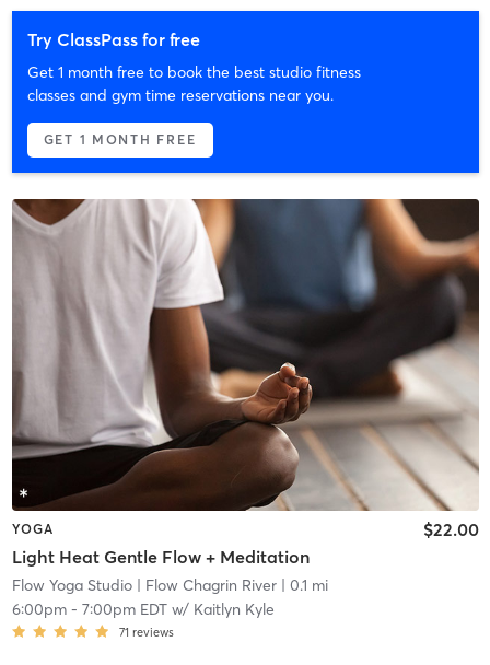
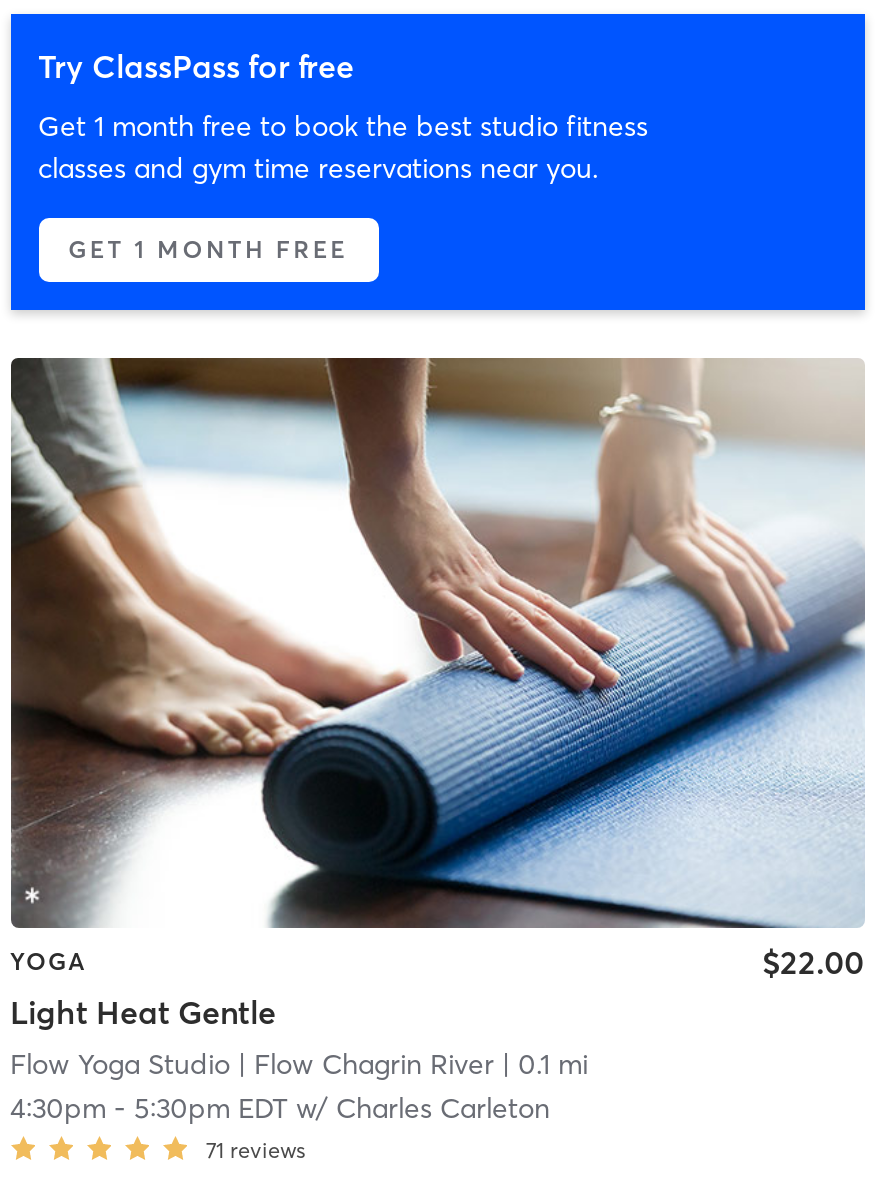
[11,198,480,568] [image] | Light Heat Gentle Flow + Meditation -> [10,356,865,1032] [image] | Light Heat Gentle
[11,600,274,619] 6:00pm - 7:00pm EDT w/ Kaitlyn Kyle -> [10,1090,550,1126] 4:30pm - 5:30pm EDT w/ Charles Carleton

